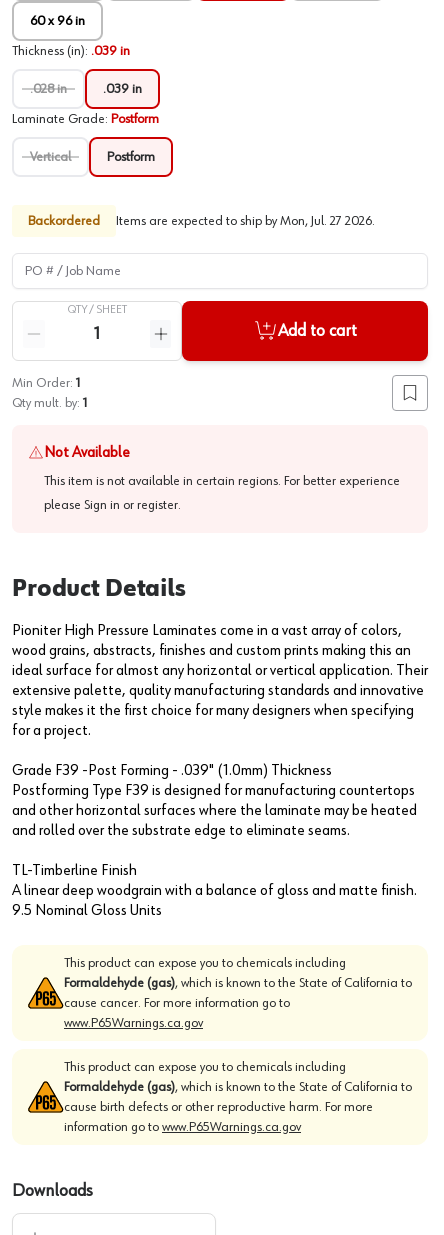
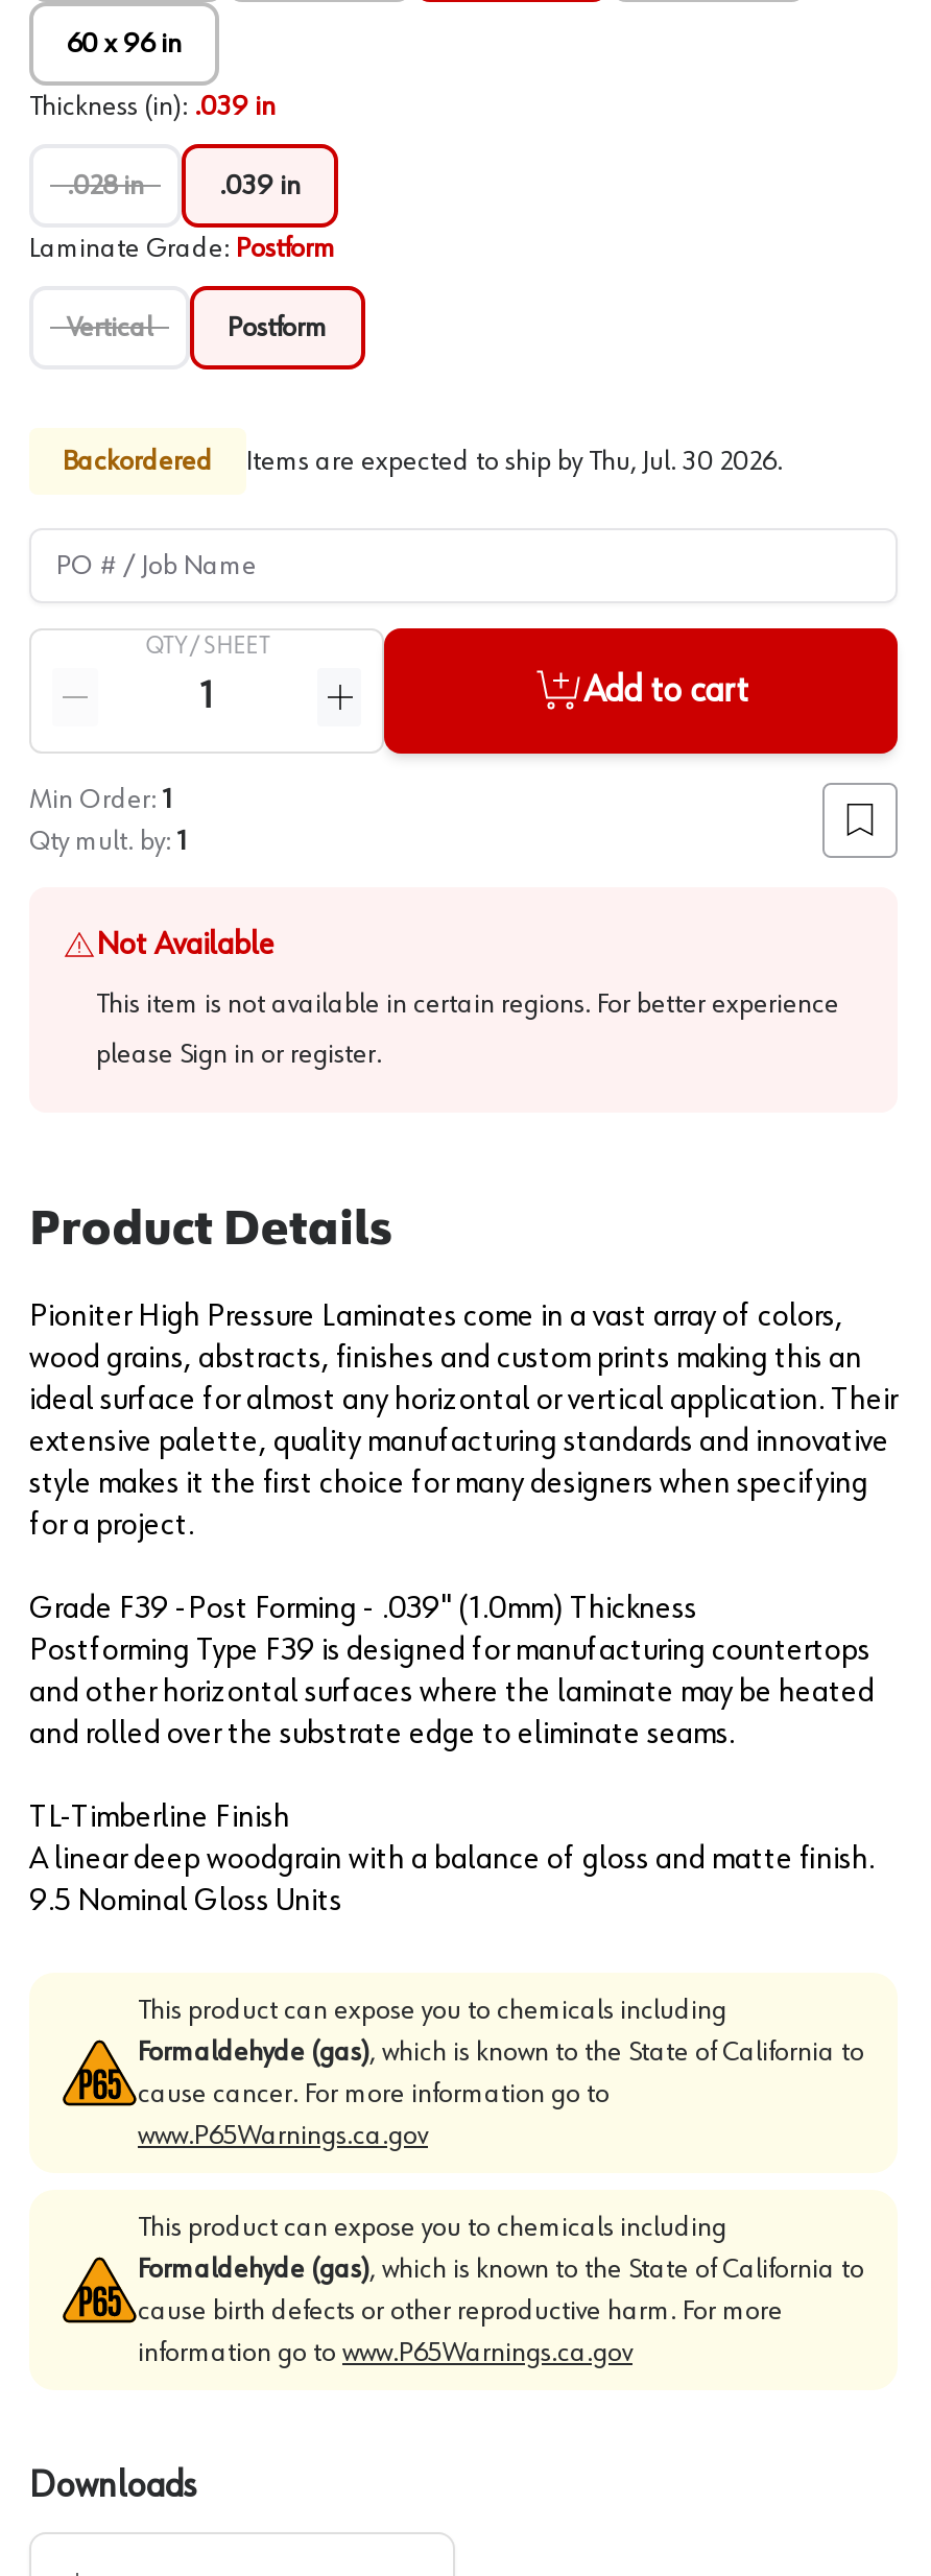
[116,214,375,228] Items are expected to ship by Mon, Jul. 27 2026. -> [246,447,783,476] Items are expected to ship by Thu, Jul. 30 2026.

